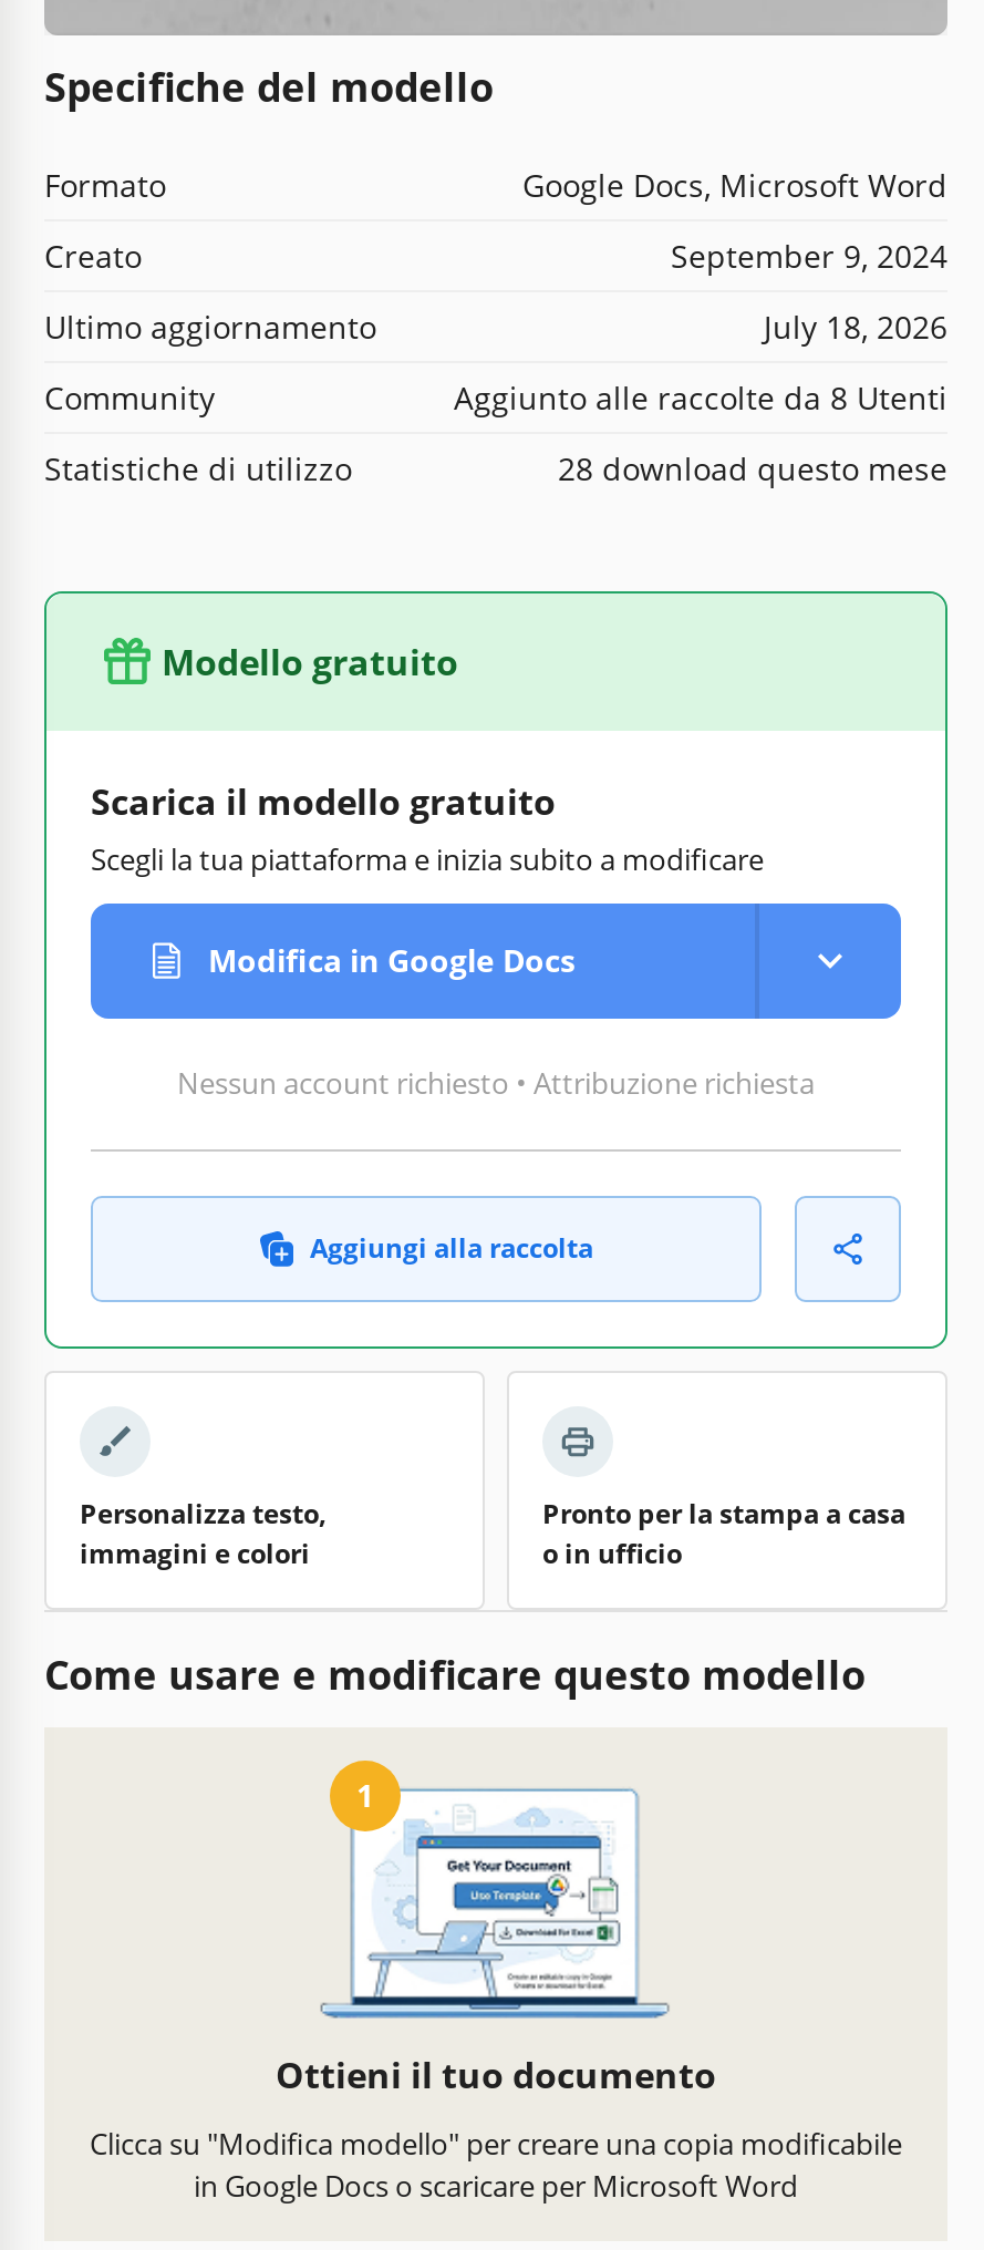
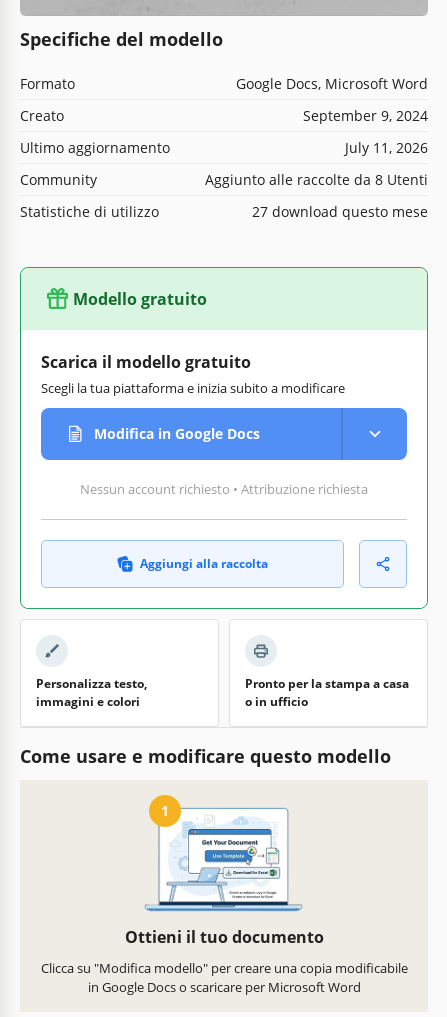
[764,305,947,347] July 18, 2026 -> [345,138,428,157] July 11, 2026
[558,446,947,489] 28 download questo mese -> [252,202,428,221] 27 download questo mese

